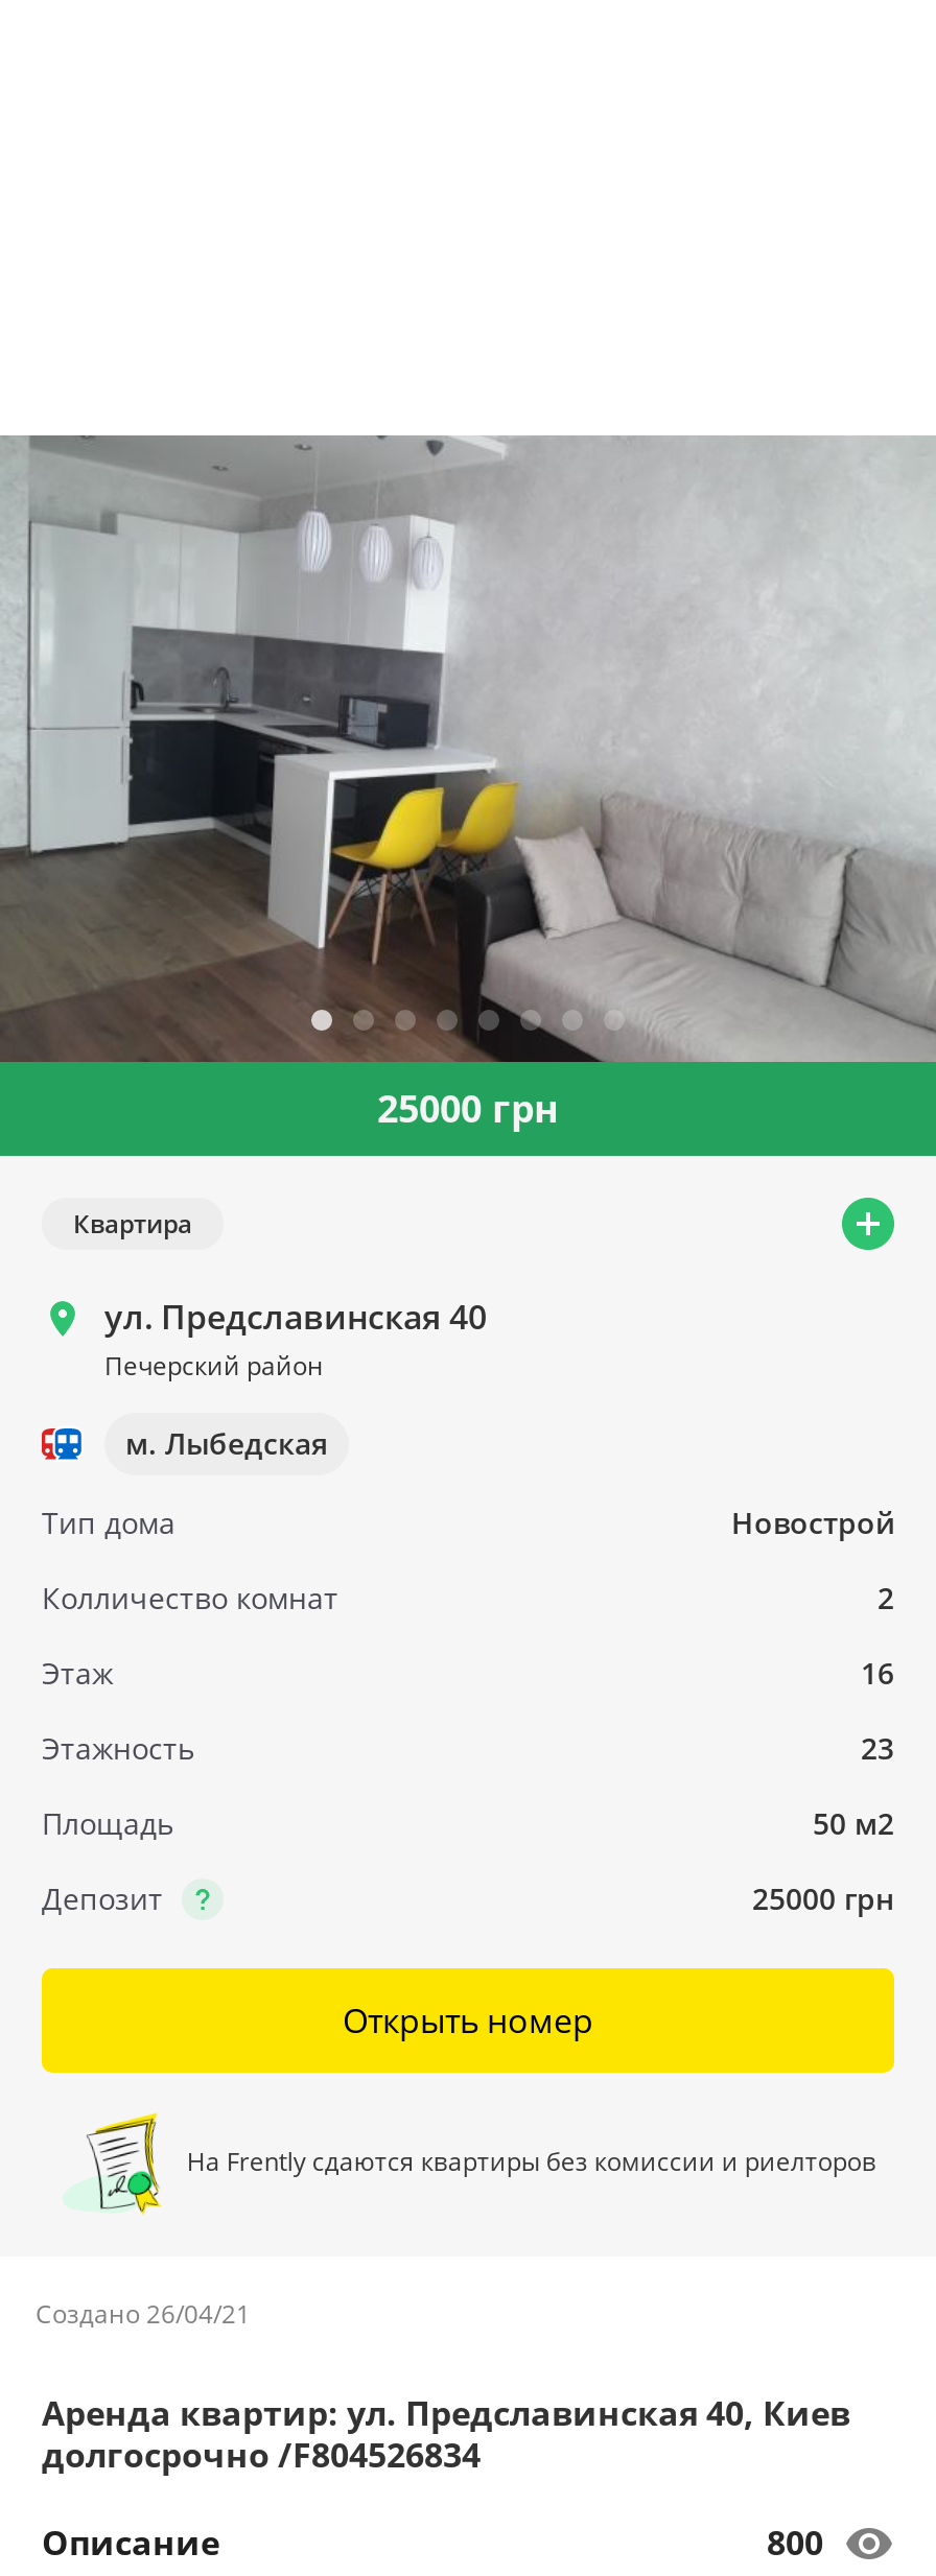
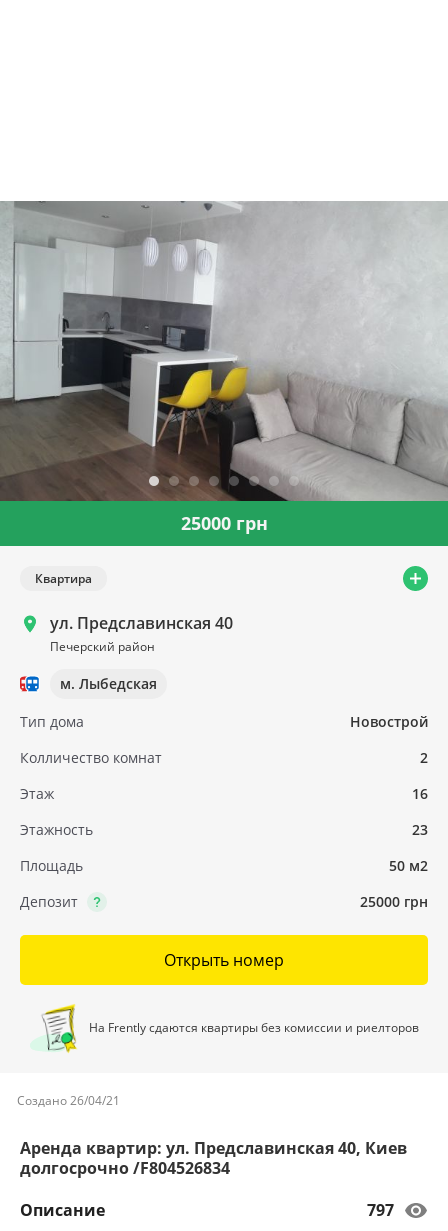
[767,2520,823,2566] 800 -> [367,1199,394,1221] 797

